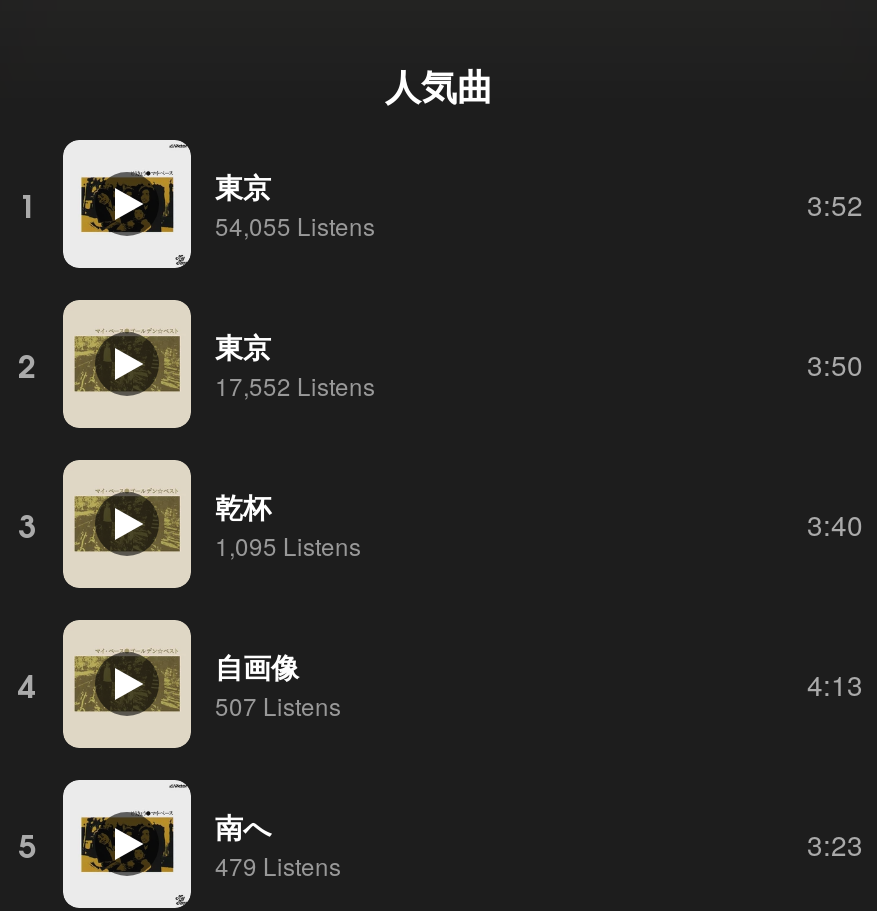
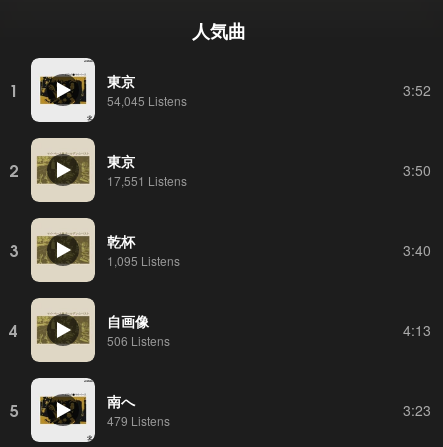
[215,207,375,241] 54,055 Listens -> [107,91,187,108] 54,045 Listens
[215,367,375,401] 17,552 Listens -> [107,171,187,188] 17,551 Listens
[215,687,341,721] 507 Listens -> [107,331,170,348] 506 Listens

